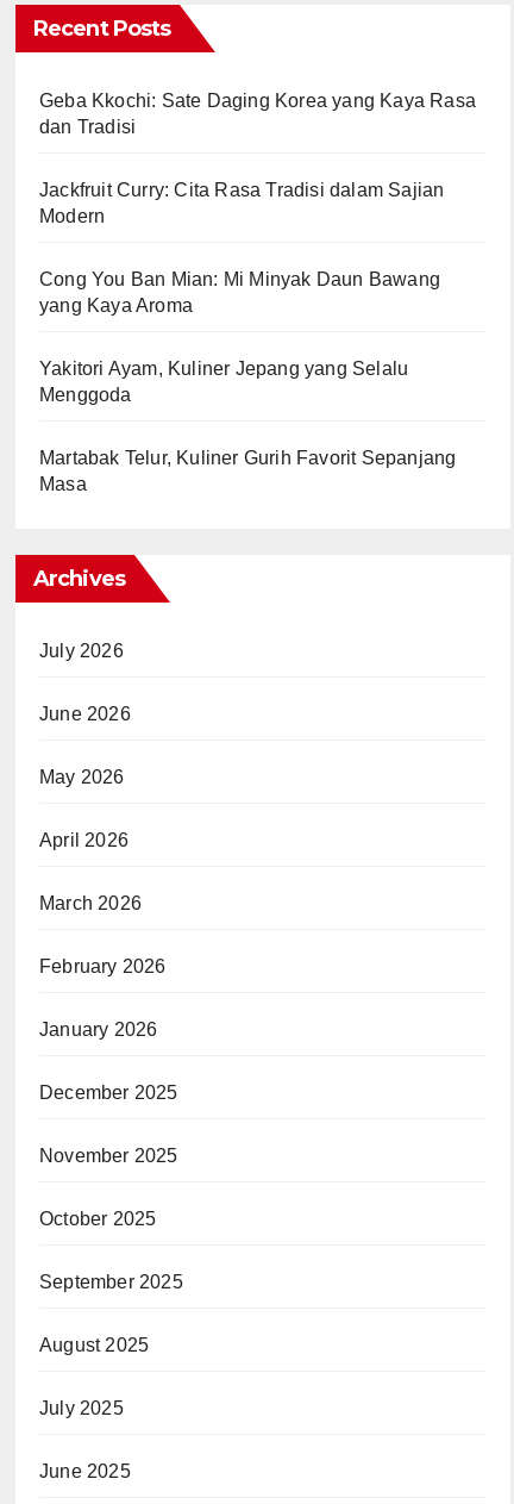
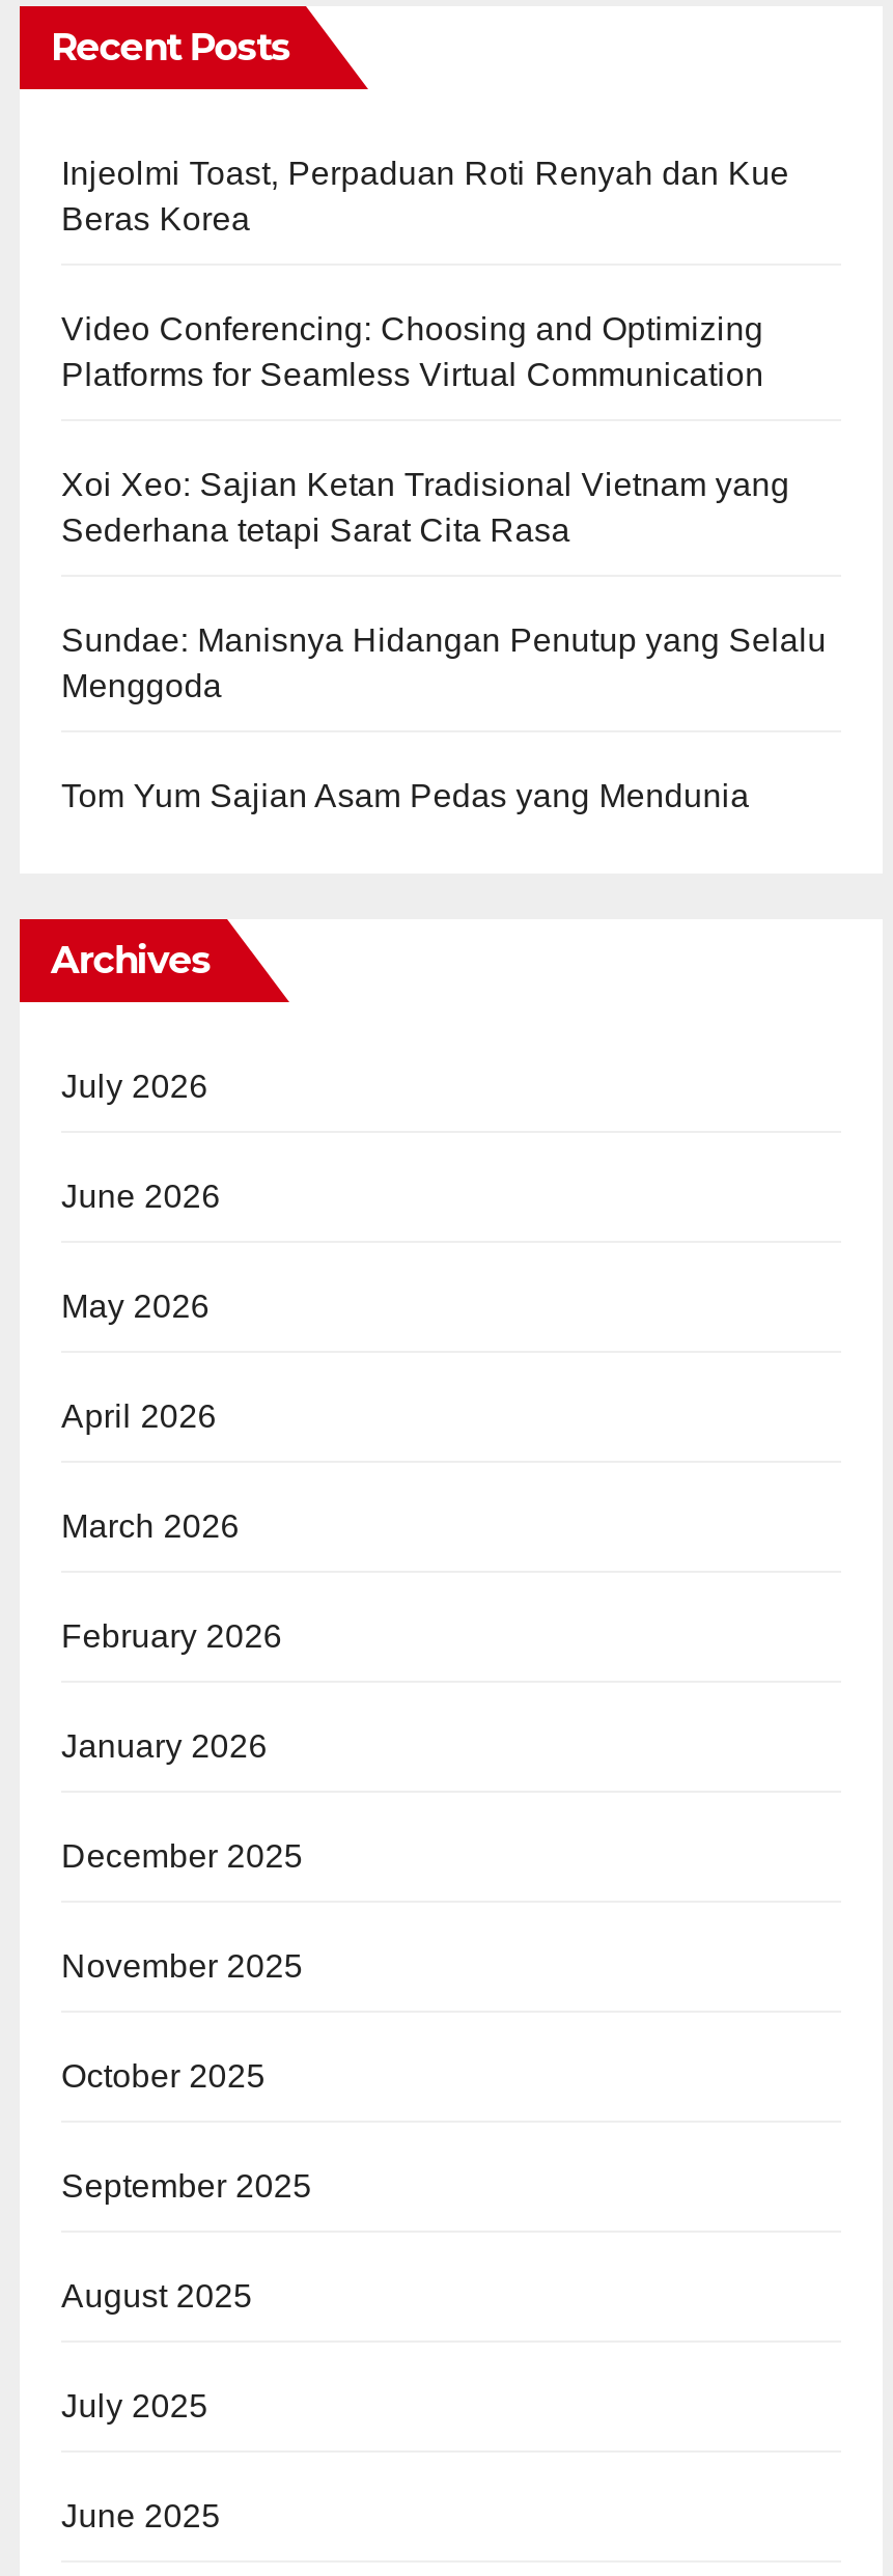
[39,91,476,137] Geba Kkochi: Sate Daging Korea yang Kaya Rasa | dan Tradisi -> [61,156,789,237] Injeolmi Toast, Perpaduan Roti Renyah dan Kue | Beras Korea
[39,180,444,227] Jackfruit Curry: Cita Rasa Tradisi dalam Sajian | Modern -> [61,312,764,393] Video Conferencing: Choosing and Optimizing | Platforms for Seamless Virtual Communication
[39,269,440,316] Cong You Ban Mian: Mi Minyak Daun Bawang | yang Kaya Aroma -> [61,467,790,548] Xoi Xeo: Sajian Ketan Tradisional Vietnam yang | Sederhana tetapi Sarat Cita Rasa
[39,359,408,379] Yakitori Ayam, Kuliner Jepang yang Selalu -> [61,623,827,658] Sundae: Manisnya Hidangan Penutup yang Selalu
[39,448,456,495] Martabak Telur, Kuliner Gurih Favorit Sepanjang | Masa -> [61,779,749,814] Tom Yum Sajian Asam Pedas yang Mendunia

